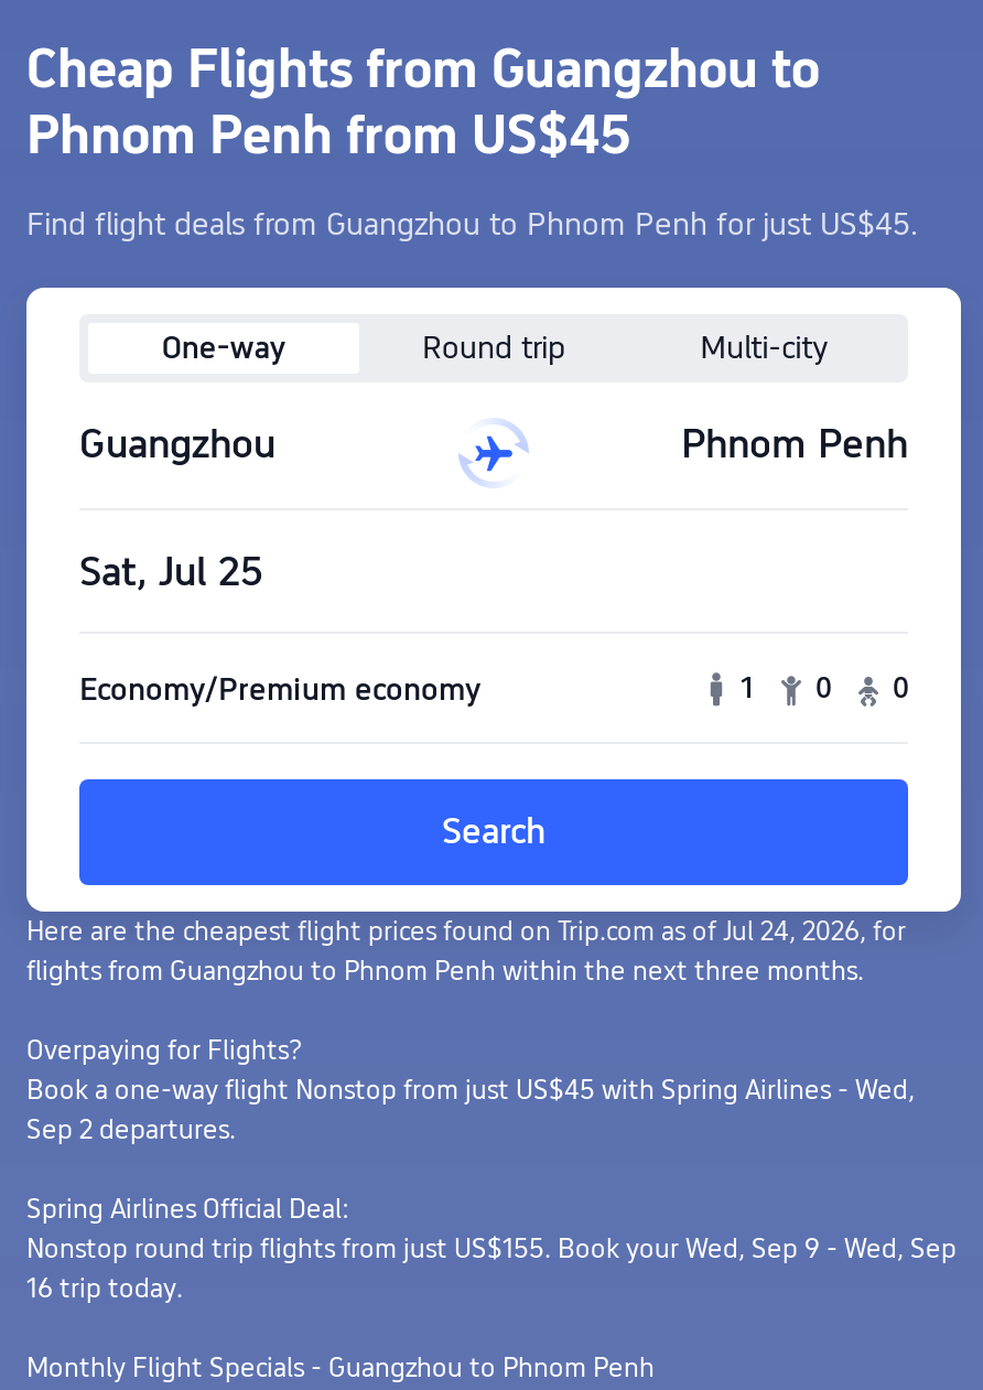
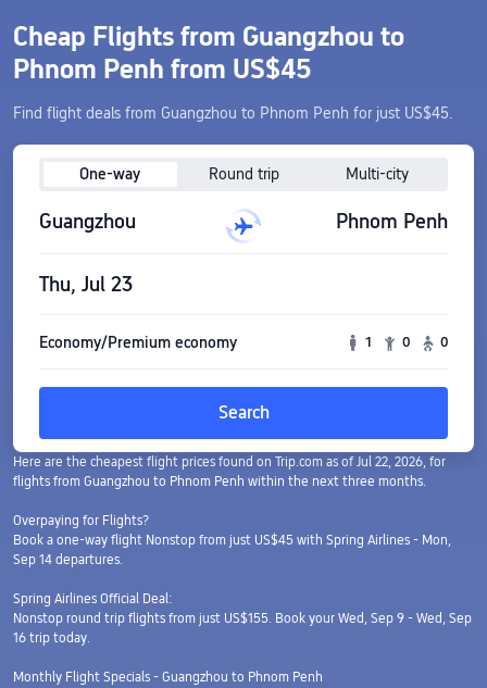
[79,547,262,593] Sat, Jul 25 -> [39,272,133,295] Thu, Jul 23
[26,915,906,946] Here are the cheapest flight prices found on Trip.com as of Jul 24, 2026, for -> [13,454,446,469] Here are the cheapest flight prices found on Trip.com as of Jul 22, 2026, for
[26,1074,915,1105] Book a one-way flight Nonstop from just US$45 with Spring Airlines - Wed, -> [13,532,451,547] Book a one-way flight Nonstop from just US$45 with Spring Airlines - Mon,
[26,1113,236,1144] Sep 2 departures. -> [13,552,123,567] Sep 14 departures.

